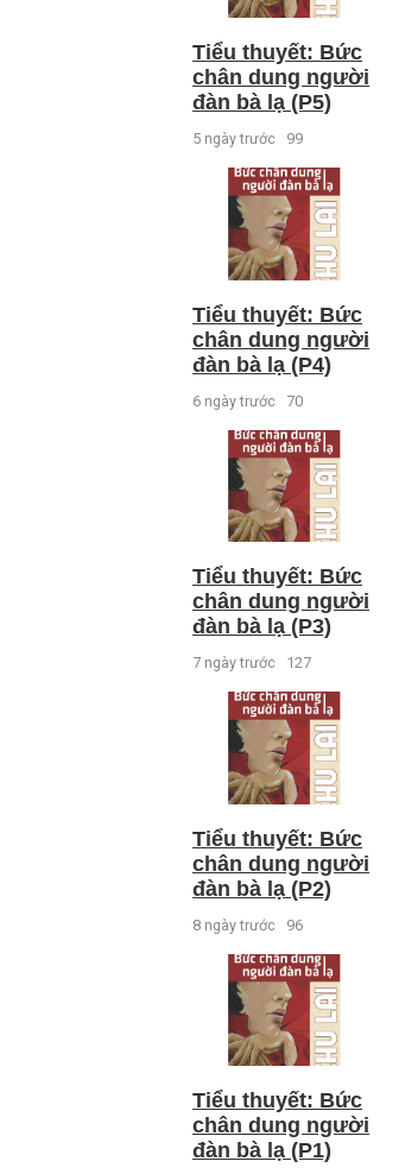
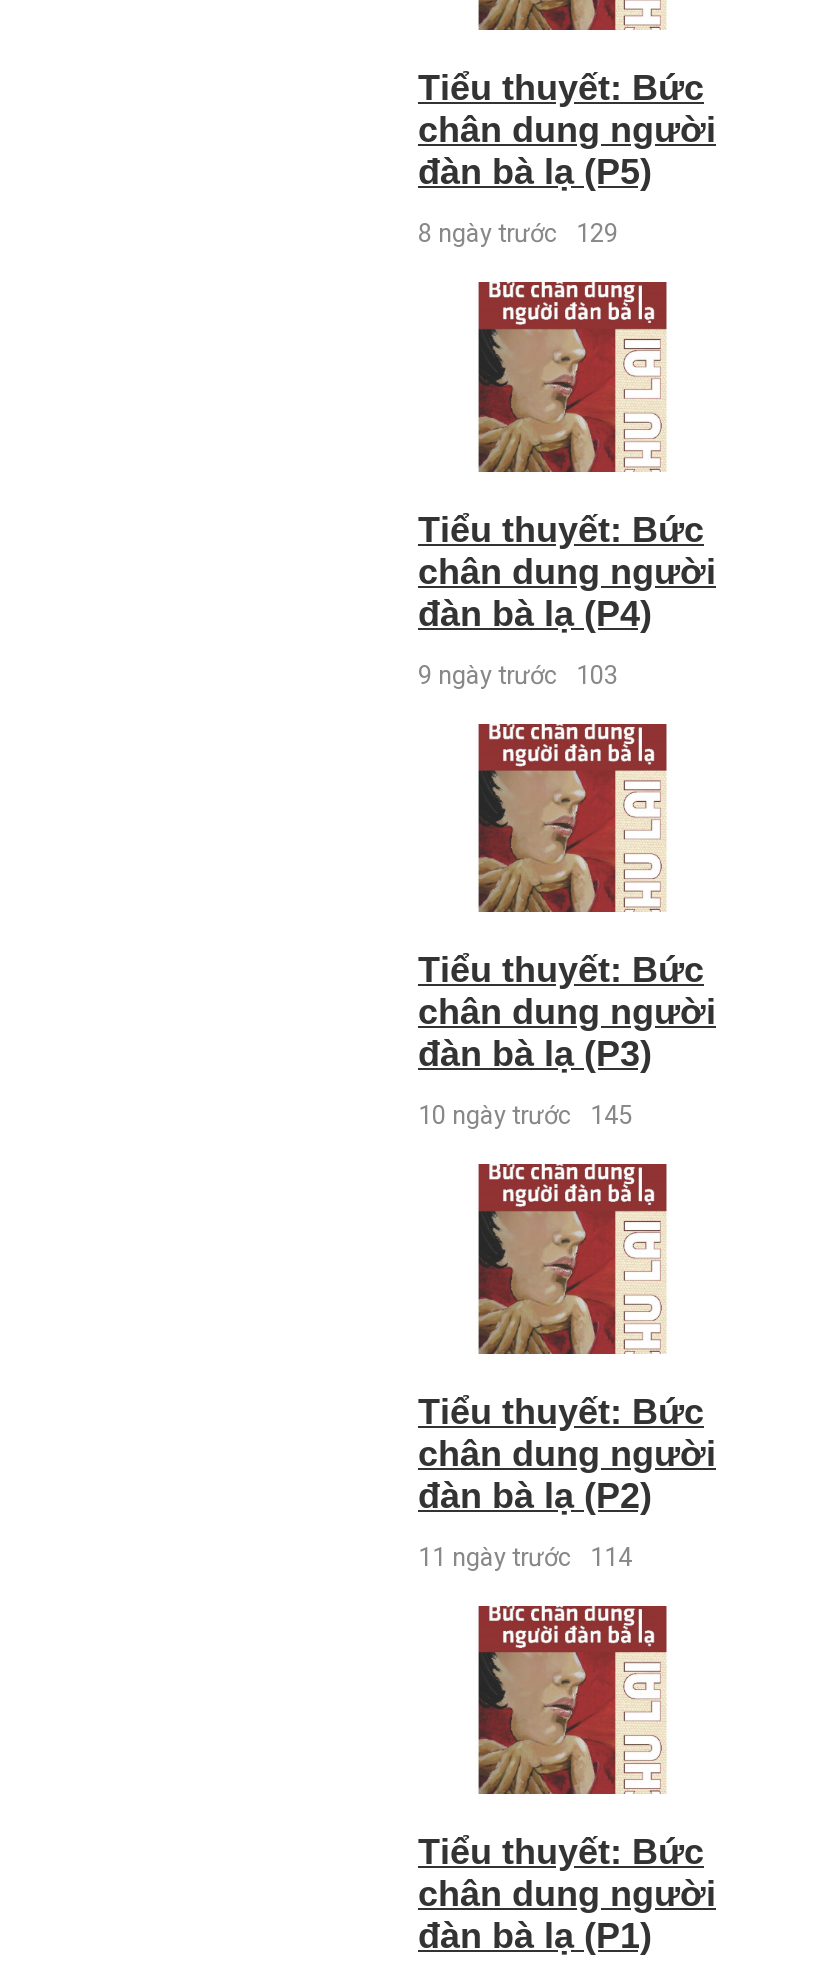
[192,130,303,147] 5 ngày trước 99 -> [418,218,618,248] 8 ngày trước 129
[192,392,303,409] 6 ngày trước 70 -> [418,659,618,689] 9 ngày trước 103
[192,654,311,671] 7 ngày trước 127 -> [418,1100,632,1130] 10 ngày trước 145
[192,916,303,934] 8 ngày trước 96 -> [418,1541,632,1571] 11 ngày trước 114

